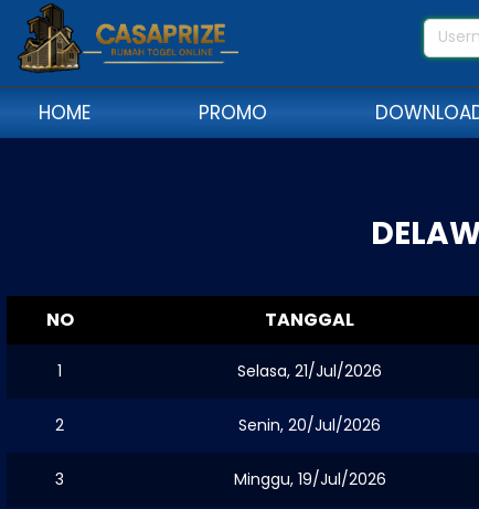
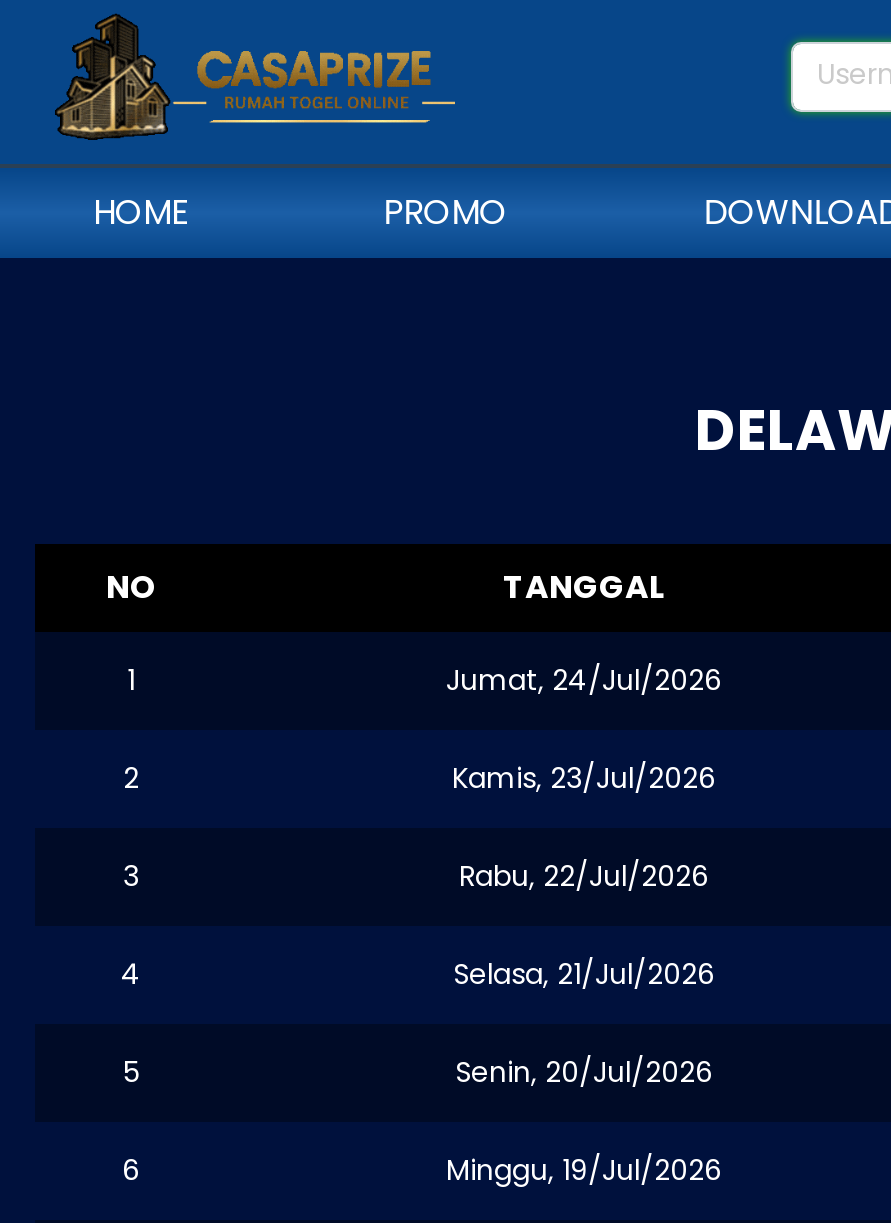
none -> [121,660,722,994] Jumat, 24/Jul/2026 | 2 | Kamis, 23/Jul/2026 | 3 | Rabu, 22/Jul/2026 | 4
[55,414,64,436] 2 -> [123,1052,139,1092] 5
[55,468,64,490] 3 -> [122,1150,140,1190] 6

